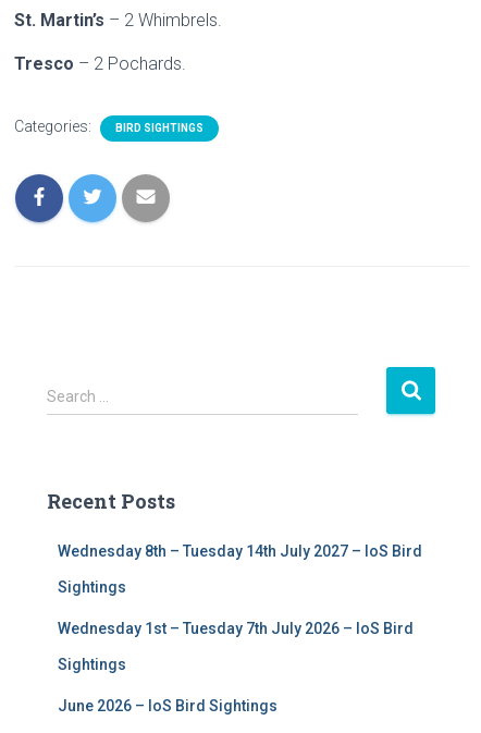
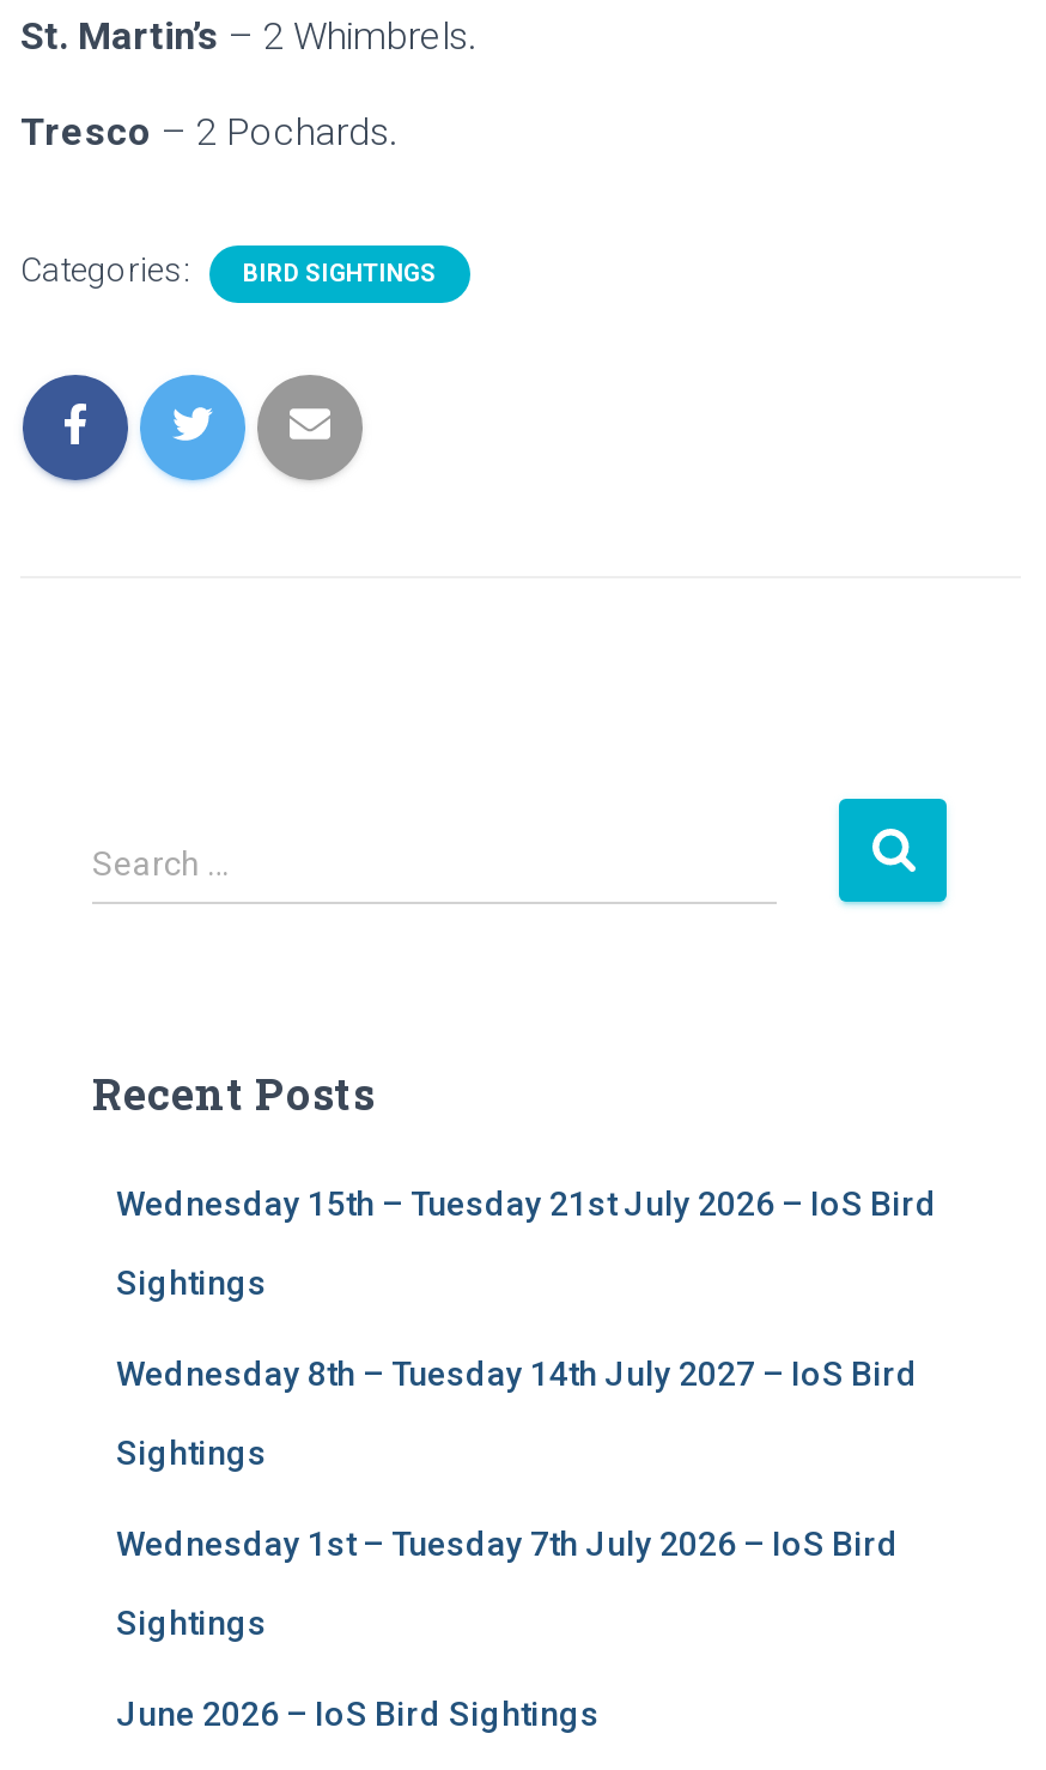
none -> [116,1184,937,1302] Wednesday 15th – Tuesday 21st July 2026 – IoS Bird | Sightings

